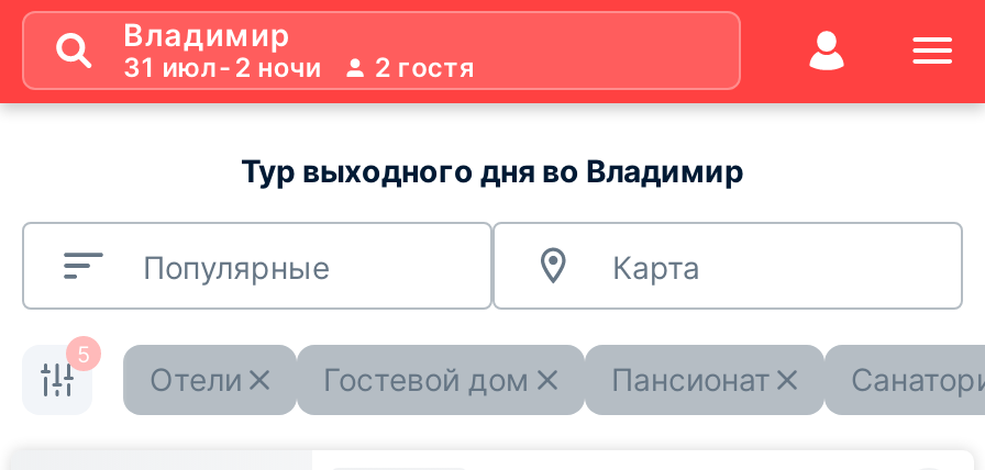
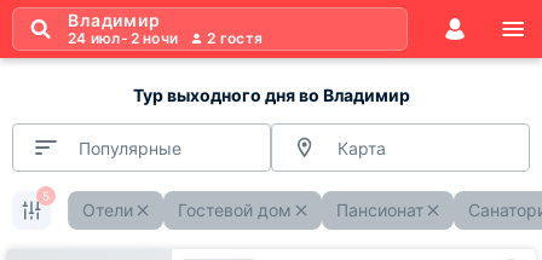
[123,49,475,82] 31 июл- 2 ночи 2 гостя -> [68,28,263,47] 24 июл- 2 ночи 2 гостя

